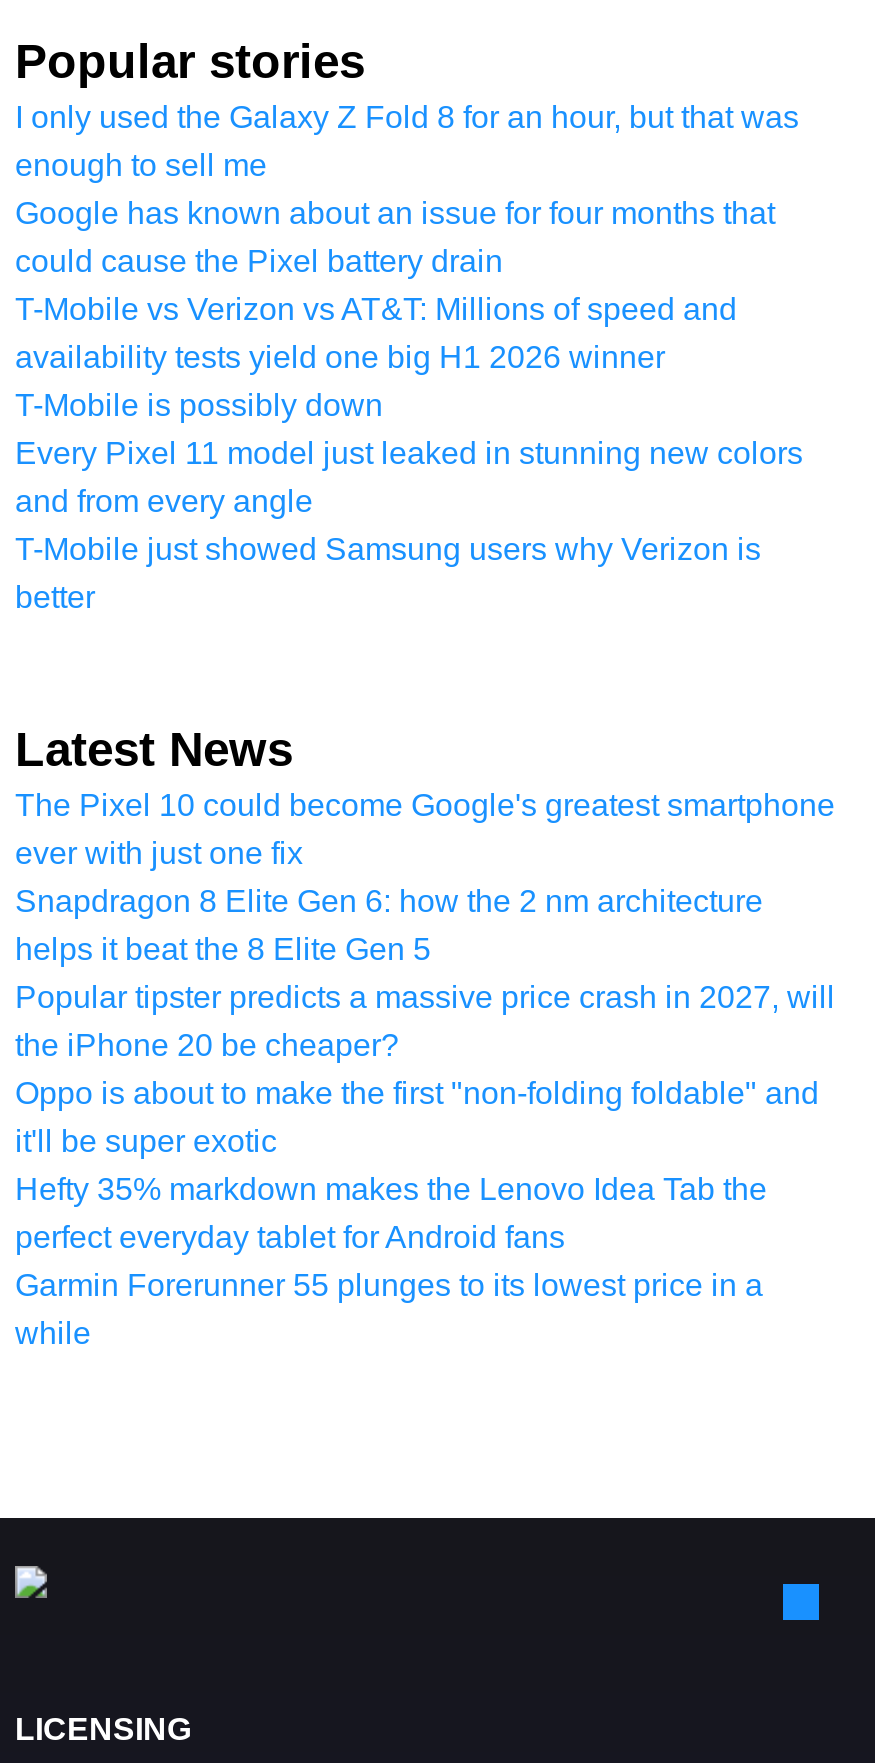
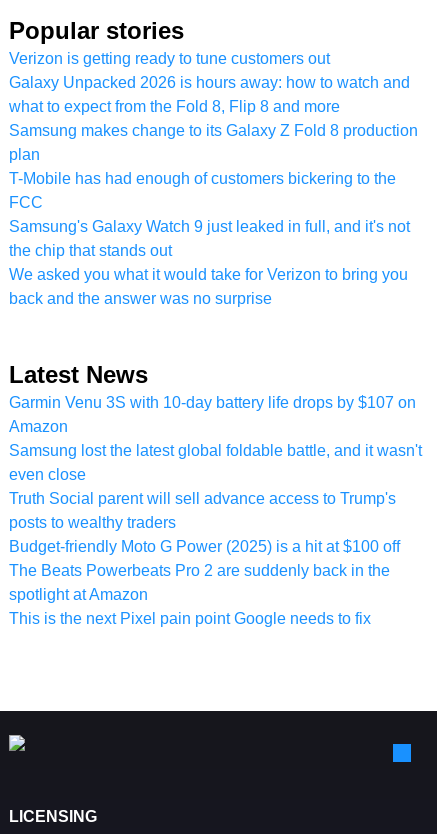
[15,100,803,614] I only used the Galaxy Z Fold 8 for an hour, but that was | enough to sell me | Google has known about an issue for four months that | could cause the Pixel battery drain | T-Mobile vs Verizon vs AT&T: Millions of speed and | availability tests yield one big H1 2026 winner | T-Mobile is possibly down | Every Pixel 11 model just leaked in stunning new colors | and from every angle | T-Mobile just showed Samsung users why Verizon is | better -> [9,50,418,307] Verizon is getting ready to tune customers out | Galaxy Unpacked 2026 is hours away: how to watch and | what to expect from the Fold 8, Flip 8 and more | Samsung makes change to its Galaxy Z Fold 8 production | plan | T-Mobile has had enough of customers bickering to the | FCC | Samsung's Galaxy Watch 9 just leaked in full, and it's not | the chip that stands out | We asked you what it would take for Verizon to bring you | back and the answer was no surprise
[15,788,835,1350] The Pixel 10 could become Google's greatest smartphone | ever with just one fix | Snapdragon 8 Elite Gen 6: how the 2 nm architecture | helps it beat the 8 Elite Gen 5 | Popular tipster predicts a massive price crash in 2027, will | the iPhone 20 be cheaper? | Oppo is about to make the first "non-folding foldable" and | it'll be super exotic | Hefty 35% markdown makes the Lenovo Idea Tab the | perfect everyday tablet for Android fans | Garmin Forerunner 55 plunges to its lowest price in a | while -> [9,394,422,627] Garmin Venu 3S with 10-day battery life drops by $107 on | Amazon | Samsung lost the latest global foldable battle, and it wasn't | even close | Truth Social parent will sell advance access to Trump's | posts to wealthy traders | Budget-friendly Moto G Power (2025) is a hit at $100 off | The Beats Powerbeats Pro 2 are suddenly back in the | spotlight at Amazon | This is the next Pixel pain point Google needs to fix

